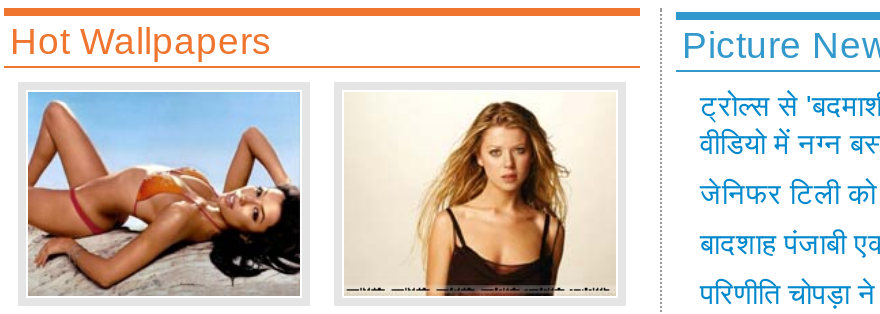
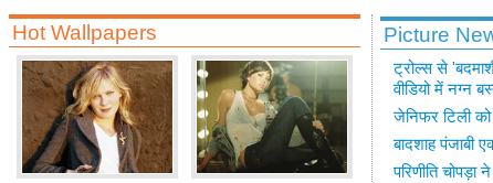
[28,92,302,296] [image] -> [21,60,174,173] [image]
[344,92,616,298] [image] -> [196,60,348,174] [image]

